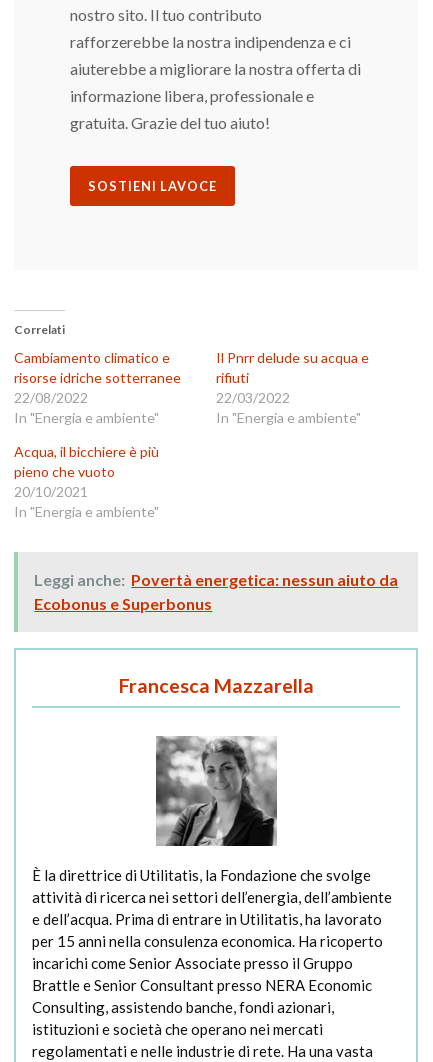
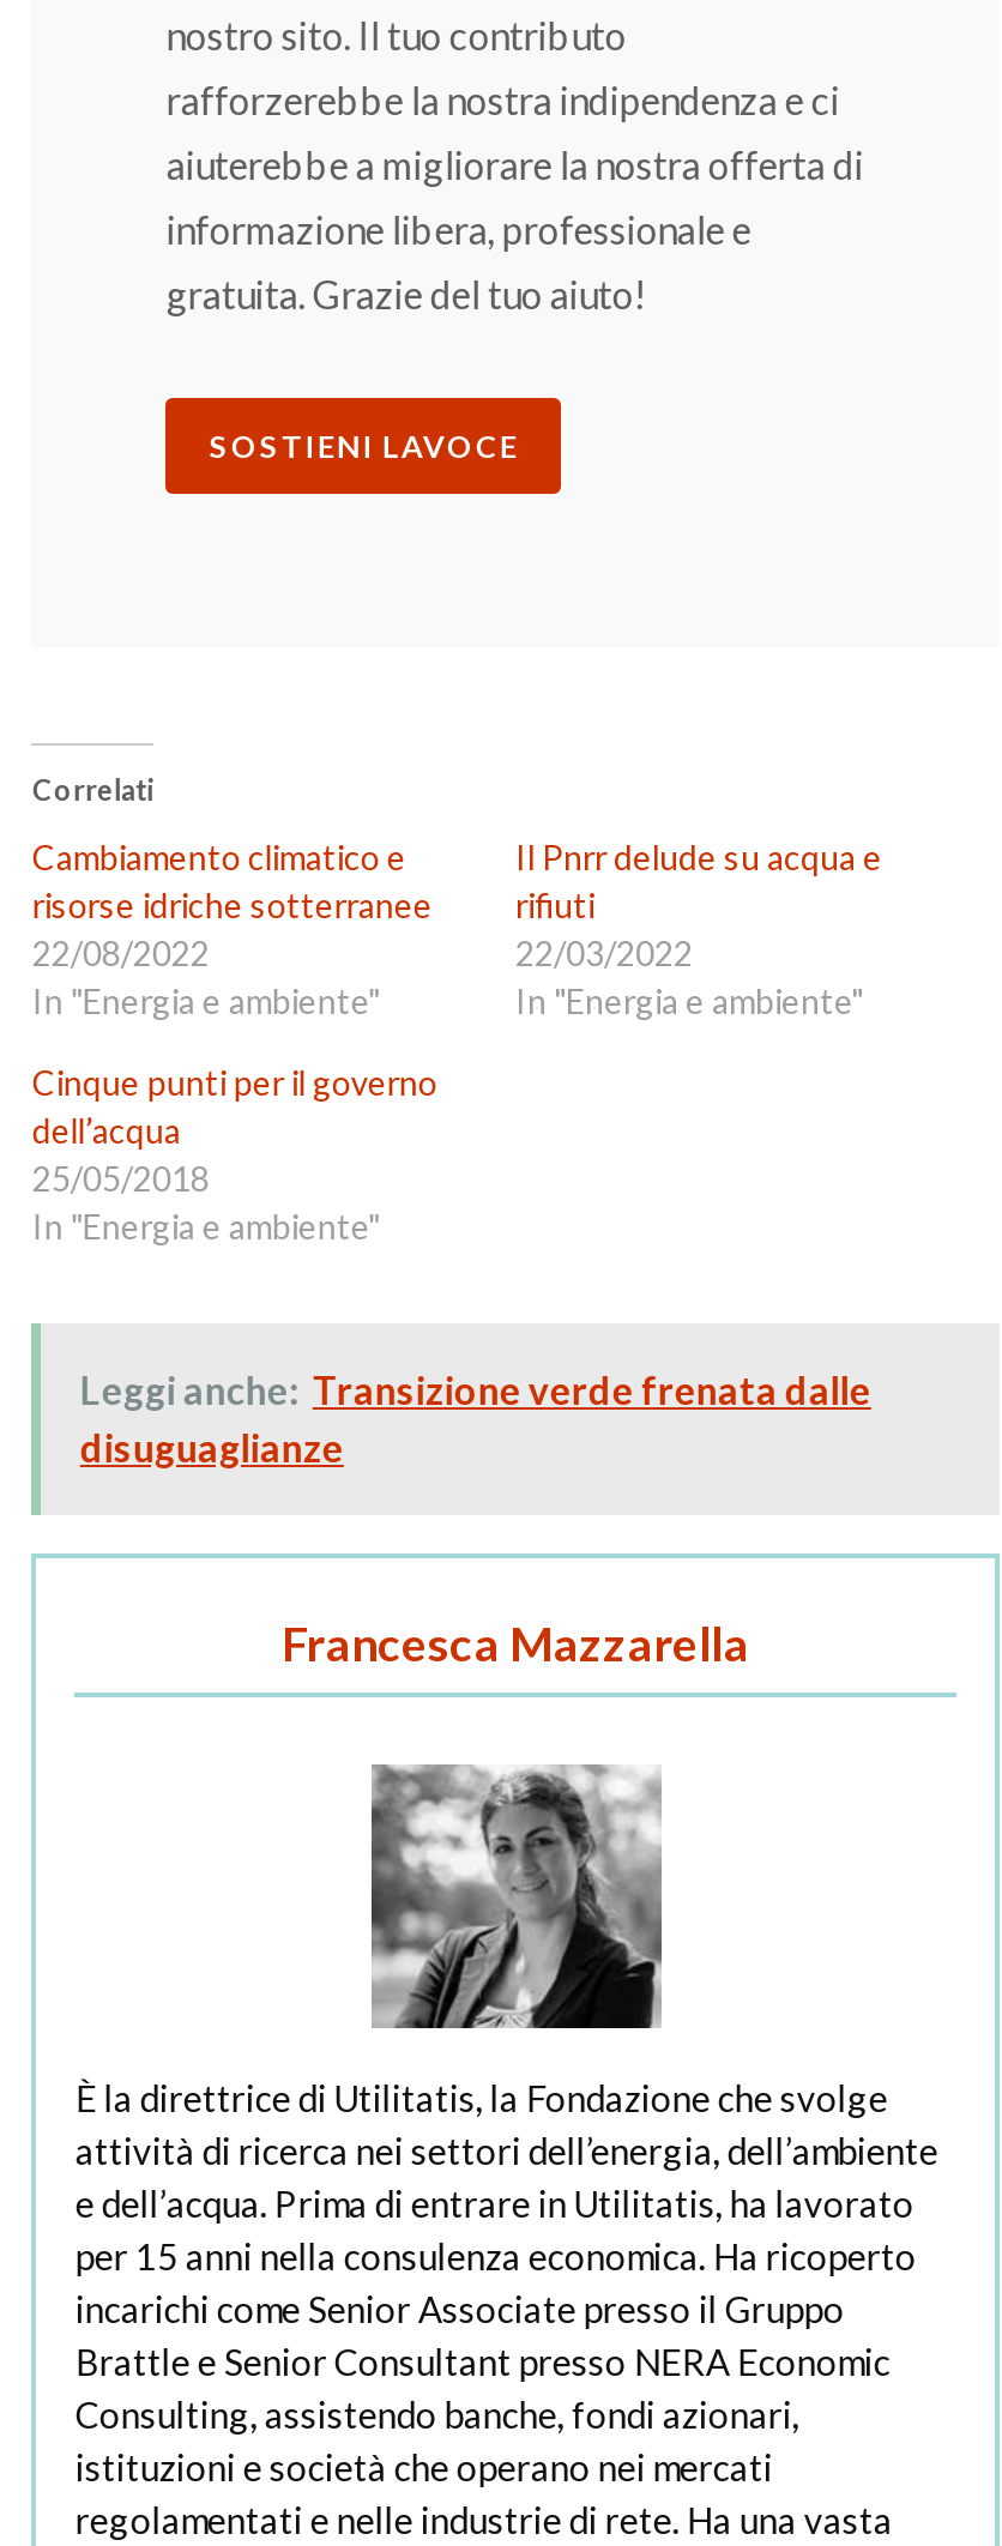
[14,443,159,500] Acqua, il bicchiere è più | pieno che vuoto | 20/10/2021 -> [32,1061,437,1198] Cinque punti per il governo | dell’acqua | 25/05/2018
[34,570,398,613] Leggi anche: Povertà energetica: nessun aiuto da | Ecobonus e Superbonus -> [80,1366,871,1469] Leggi anche: Transizione verde frenata dalle | disuguaglianze

